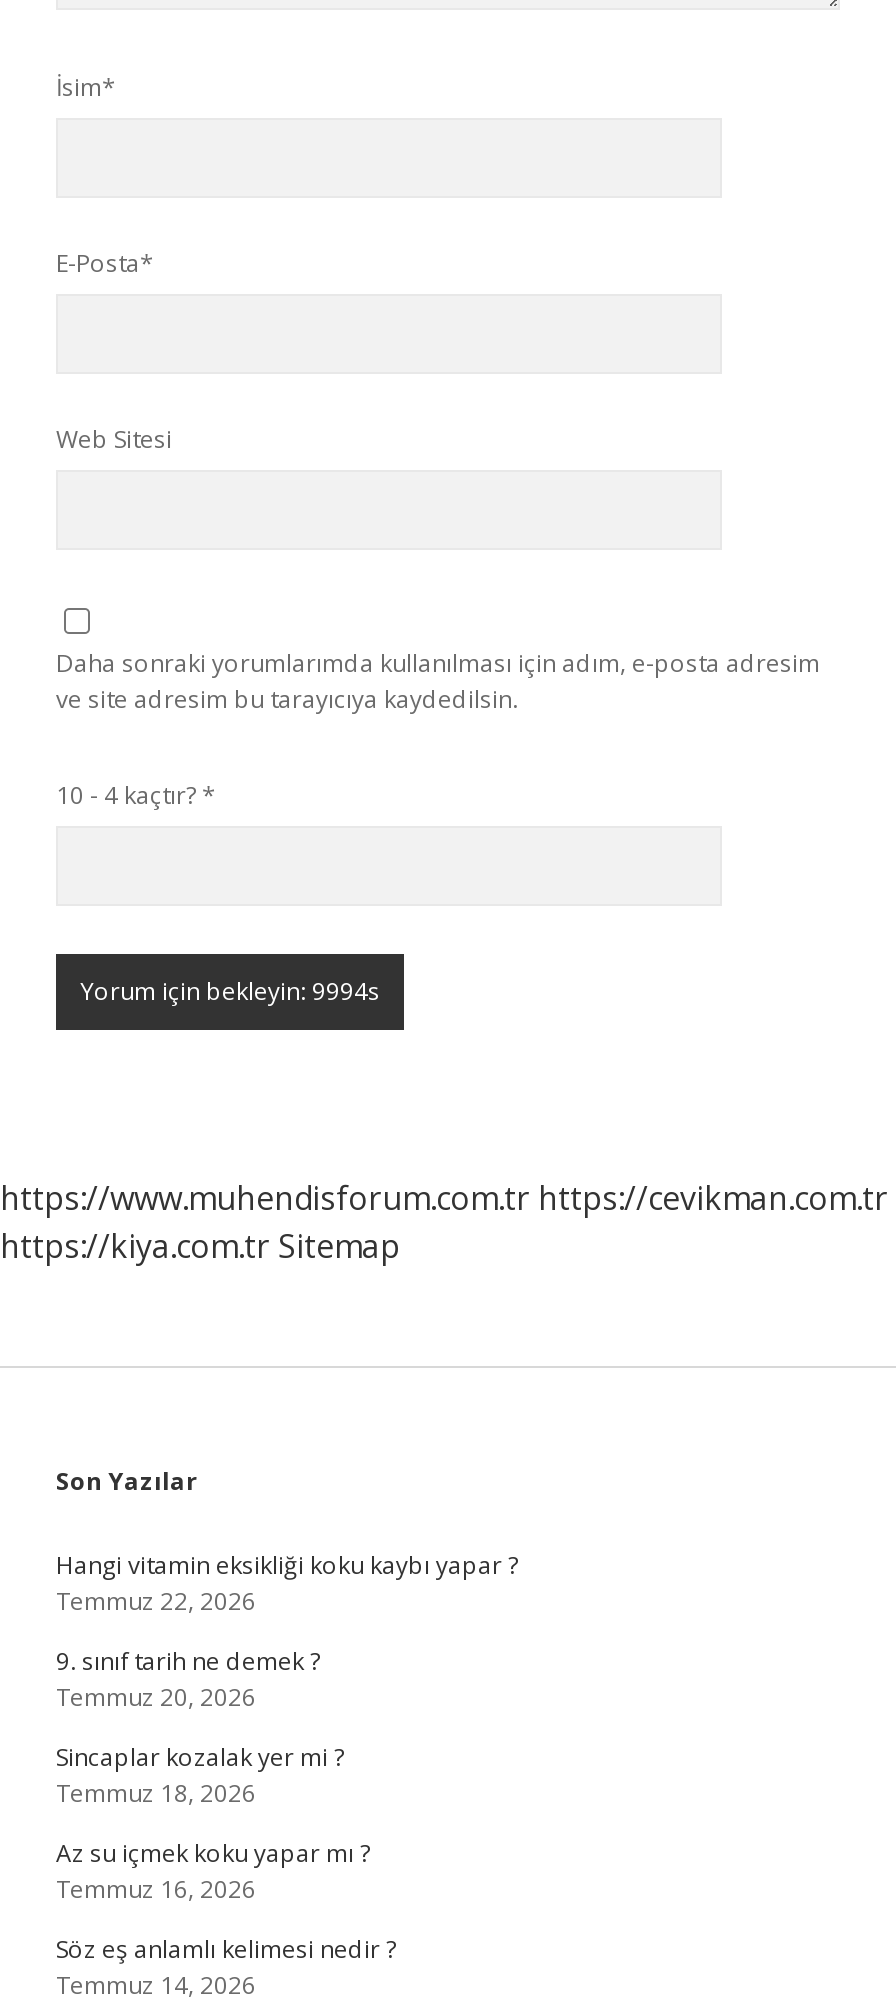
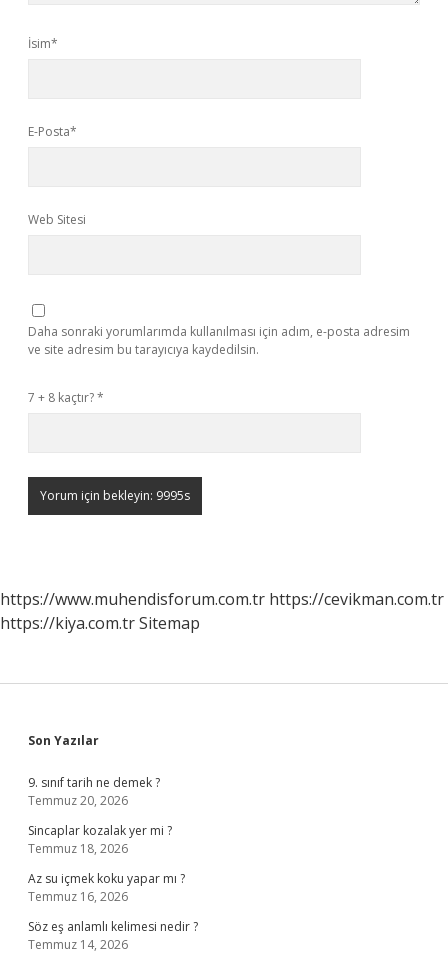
[56,778,216,812] 10 - 4 kaçtır? * -> [28,389,104,406] 7 + 8 kaçtır? *
[56,1548,518,1618] Hangi vitamin eksikliği koku kaybı yapar ? | Temmuz 22, 2026 -> none

